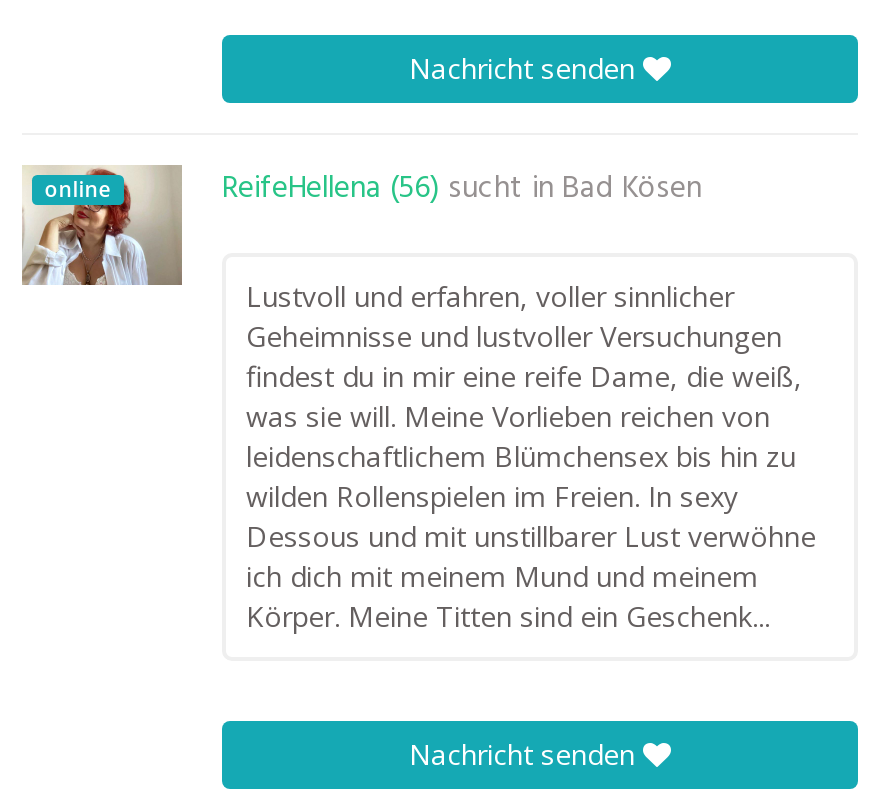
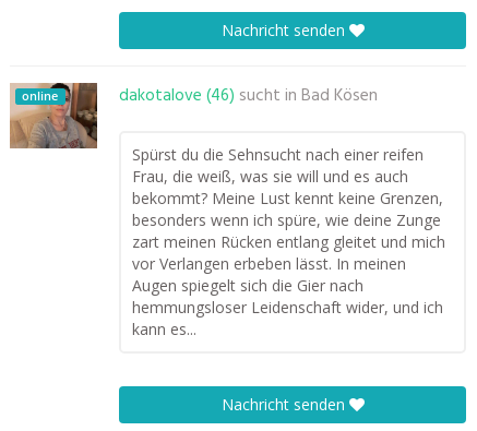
[22,164,702,285] [image] | ReifeHellena (56) sucht in Bad Kösen -> [10,82,378,149] [image] | dakotalove (46) sucht in Bad Kösen
[246,276,816,634] Lustvoll und erfahren, voller sinnlicher | Geheimnisse und lustvoller Versuchungen | findest du in mir eine reife Dame, die weiß, | was sie will. Meine Vorlieben reichen von | leidenschaftlichem Blümchensex bis hin zu | wilden Rollenspielen im Freien. In sexy | Dessous und mit unstillbarer Lust verwöhne | ich dich mit meinem Mund und meinem | Körper. Meine Titten sind ein Geschenk... -> [132,143,445,339] Spürst du die Sehnsucht nach einer reifen | Frau, die weiß, was sie will und es auch | bekommt? Meine Lust kennt keine Grenzen, | besonders wenn ich spüre, wie deine Zunge | zart meinen Rücken entlang gleitet und mich | vor Verlangen erbeben lässt. In meinen | Augen spiegelt sich die Gier nach | hemmungsloser Leidenschaft wider, und ich | kann es...

